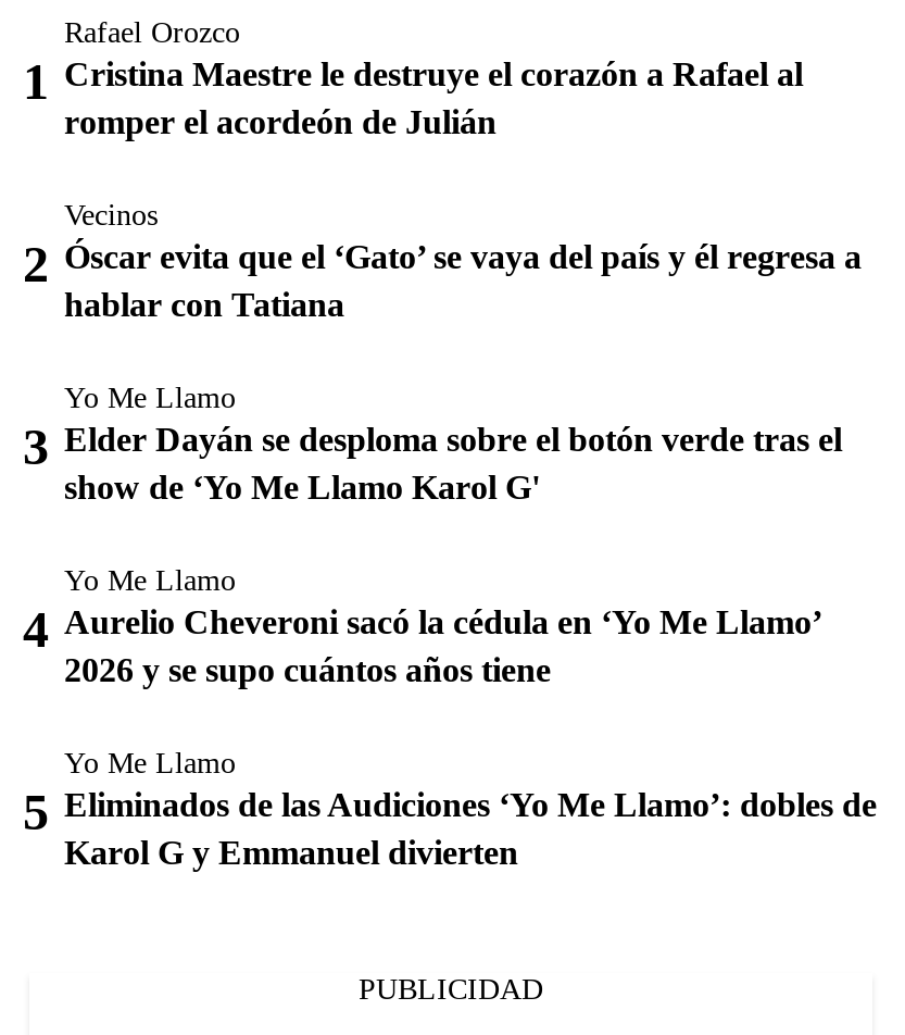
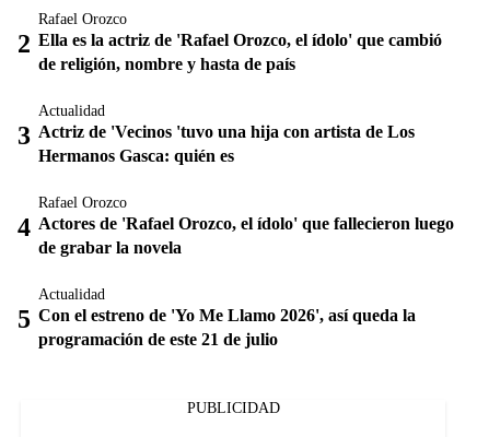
[64,54,877,870] Cristina Maestre le destruye el corazón a Rafael al | romper el acordeón de Julián | Vecinos | Óscar evita que el ‘Gato’ se vaya del país y él regresa a | hablar con Tatiana | Yo Me Llamo | Elder Dayán se desploma sobre el botón verde tras el | show de ‘Yo Me Llamo Karol G' | Yo Me Llamo | Aurelio Cheveroni sacó la cédula en ‘Yo Me Llamo’ | 2026 y se supo cuántos años tiene | Yo Me Llamo | Eliminados de las Audiciones ‘Yo Me Llamo’: dobles de | Karol G y Emmanuel divierten -> [38,30,454,348] Ella es la actriz de 'Rafael Orozco, el ídolo' que cambió | de religión, nombre y hasta de país | Actualidad | Actriz de 'Vecinos 'tuvo una hija con artista de Los | Hermanos Gasca: quién es | Rafael Orozco | Actores de 'Rafael Orozco, el ídolo' que fallecieron luego | de grabar la novela | Actualidad | Con el estreno de 'Yo Me Llamo 2026', así queda la | programación de este 21 de julio

